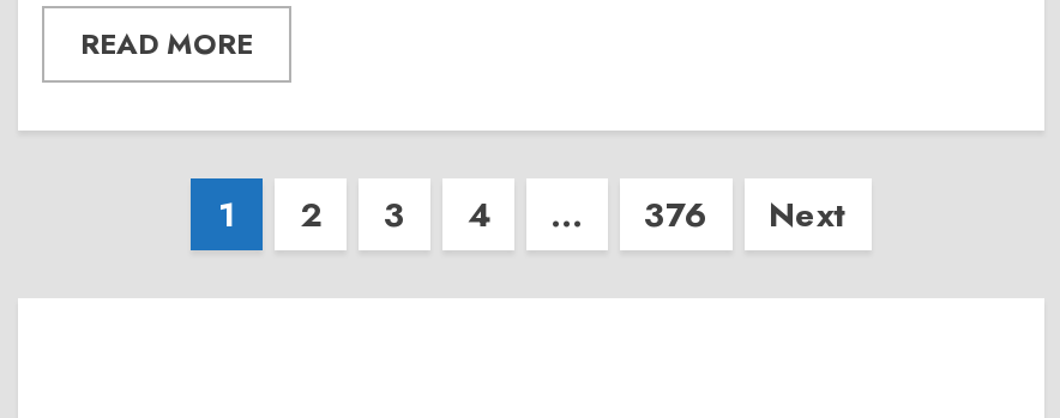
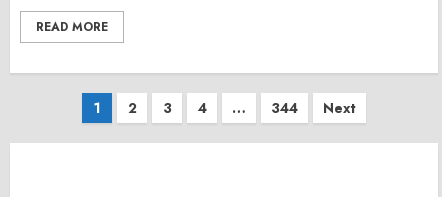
[644,190,709,238] 376 -> [271,98,298,118] 344

